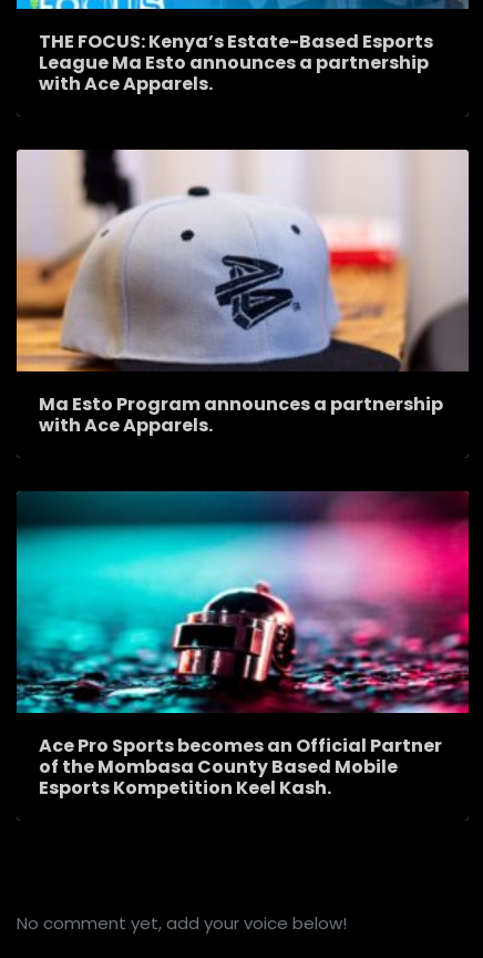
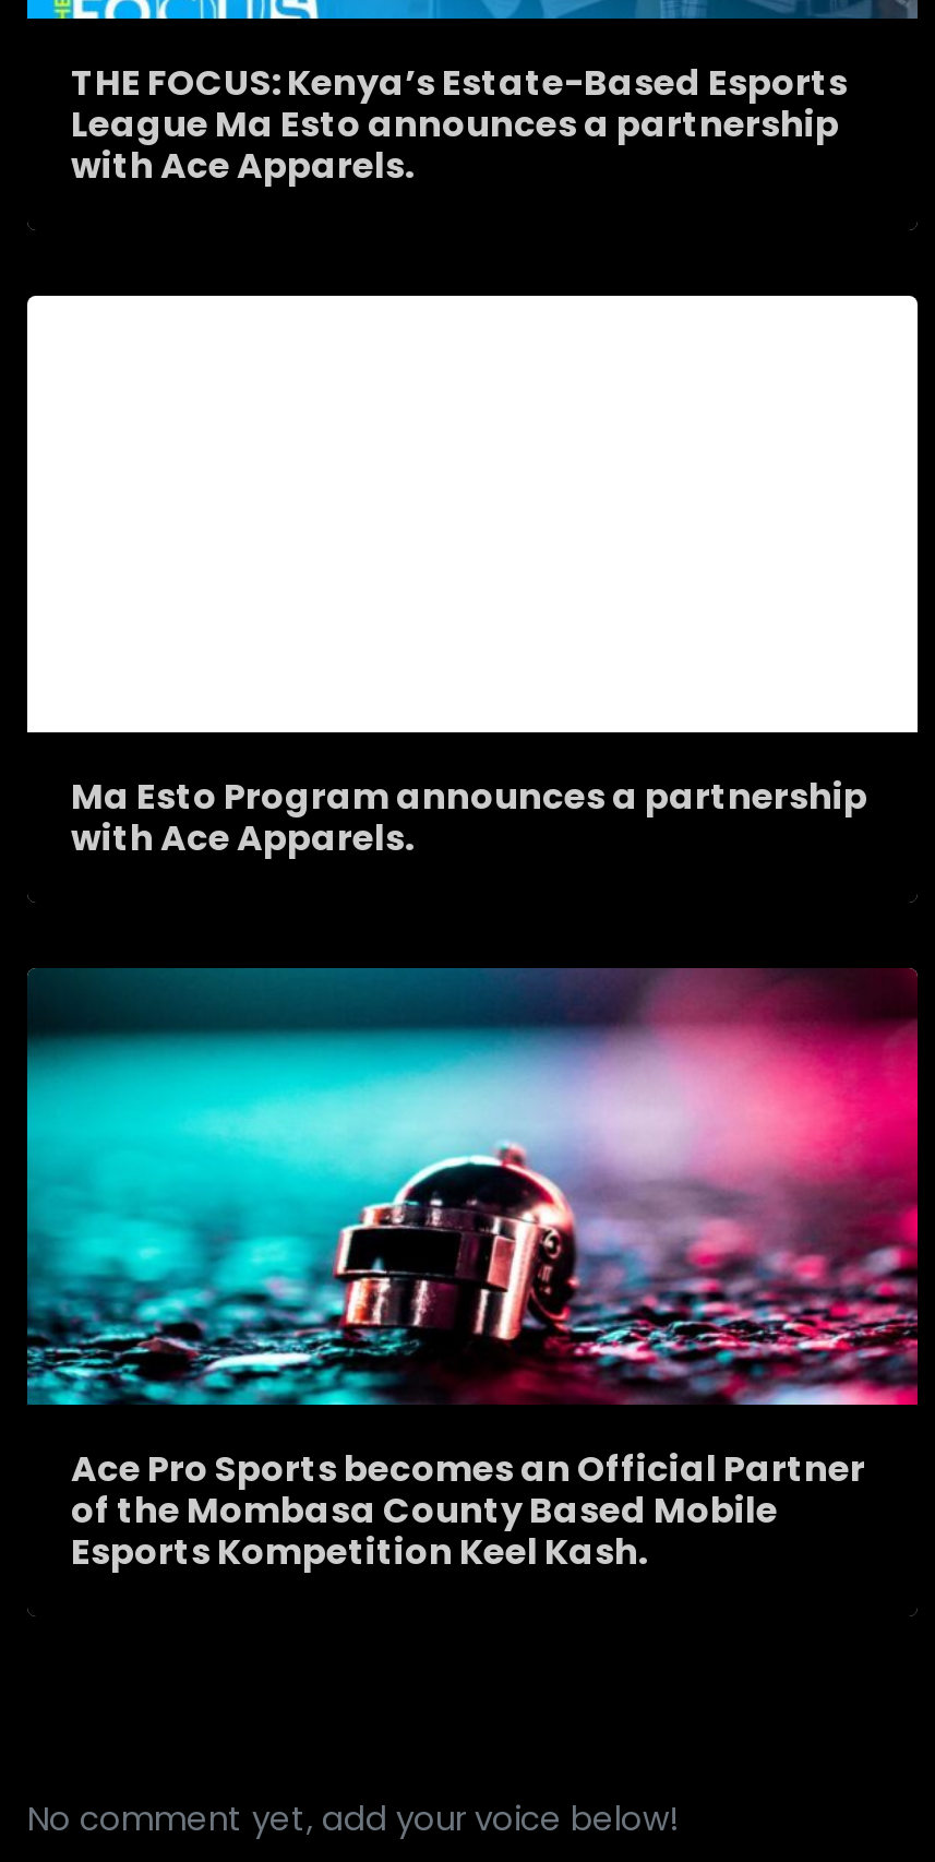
[16,150,470,373] [image] -> none

